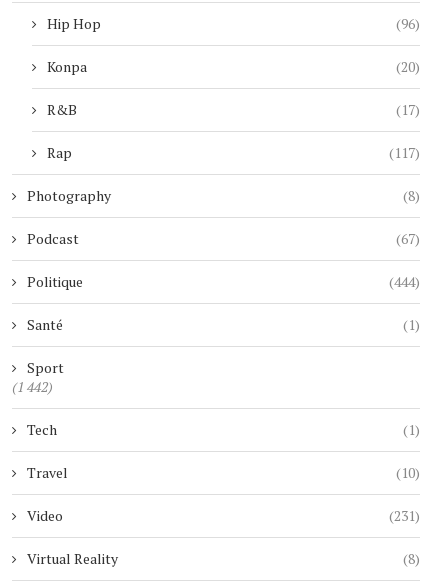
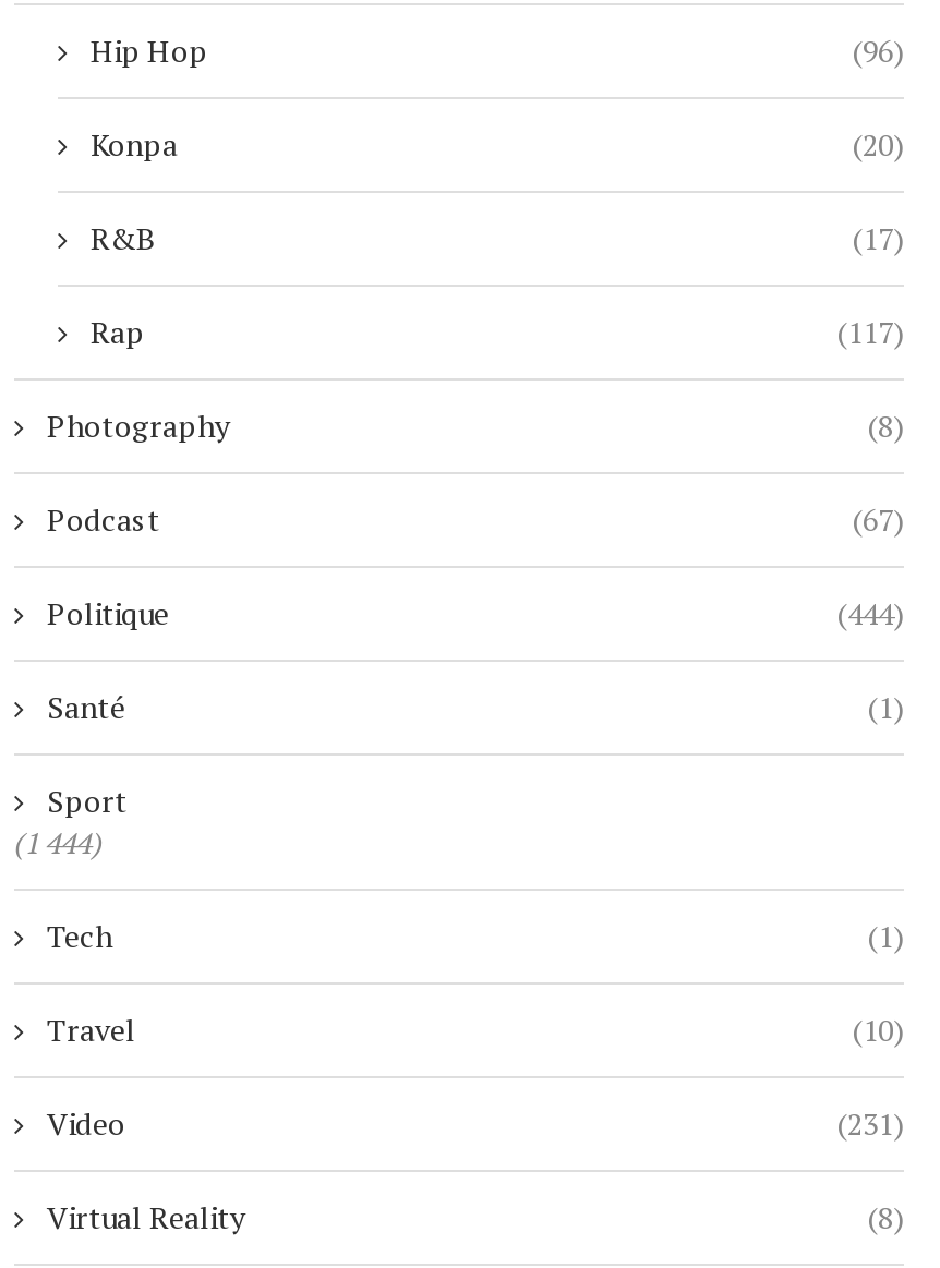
[12,376,53,395] (1 442) -> [14,820,104,861] (1 444)

